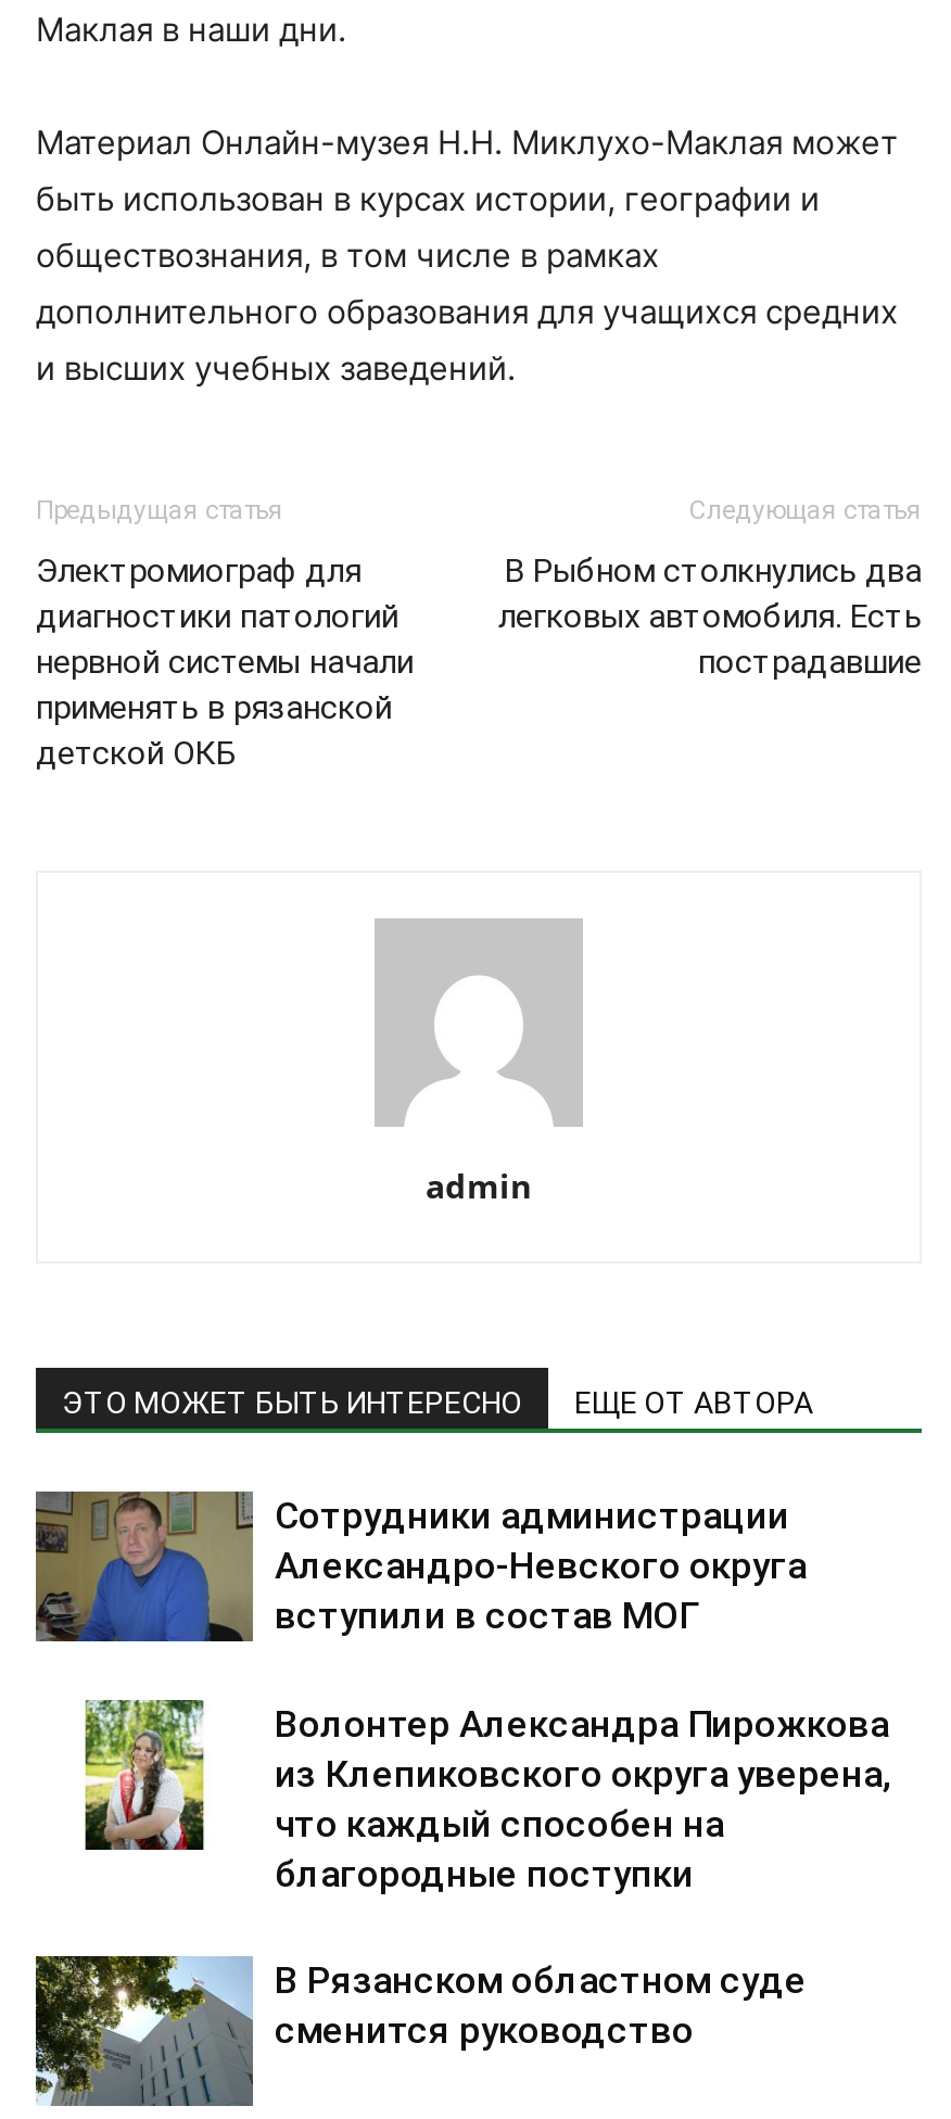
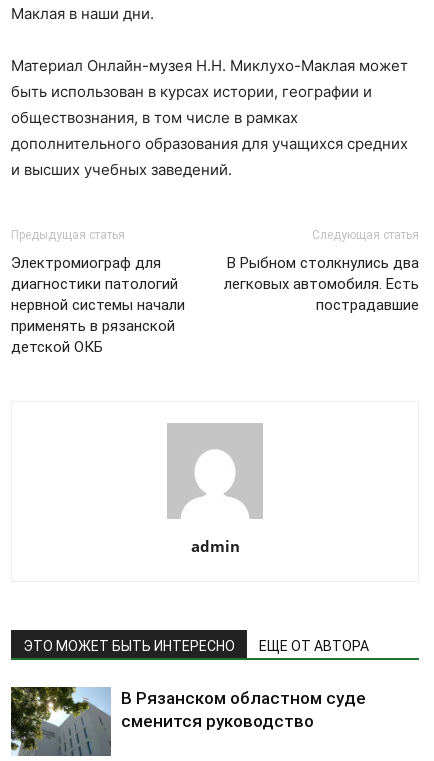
[34,1489,891,1895] [image] | Сотрудники администрации | Александро-Невского округа | вступили в состав МОГ | Волонтер Александра Пирожкова | из Клепиковского округа уверена, | что каждый способен на | благородные поступки -> none
[84,1698,207,1852] [image] -> none

